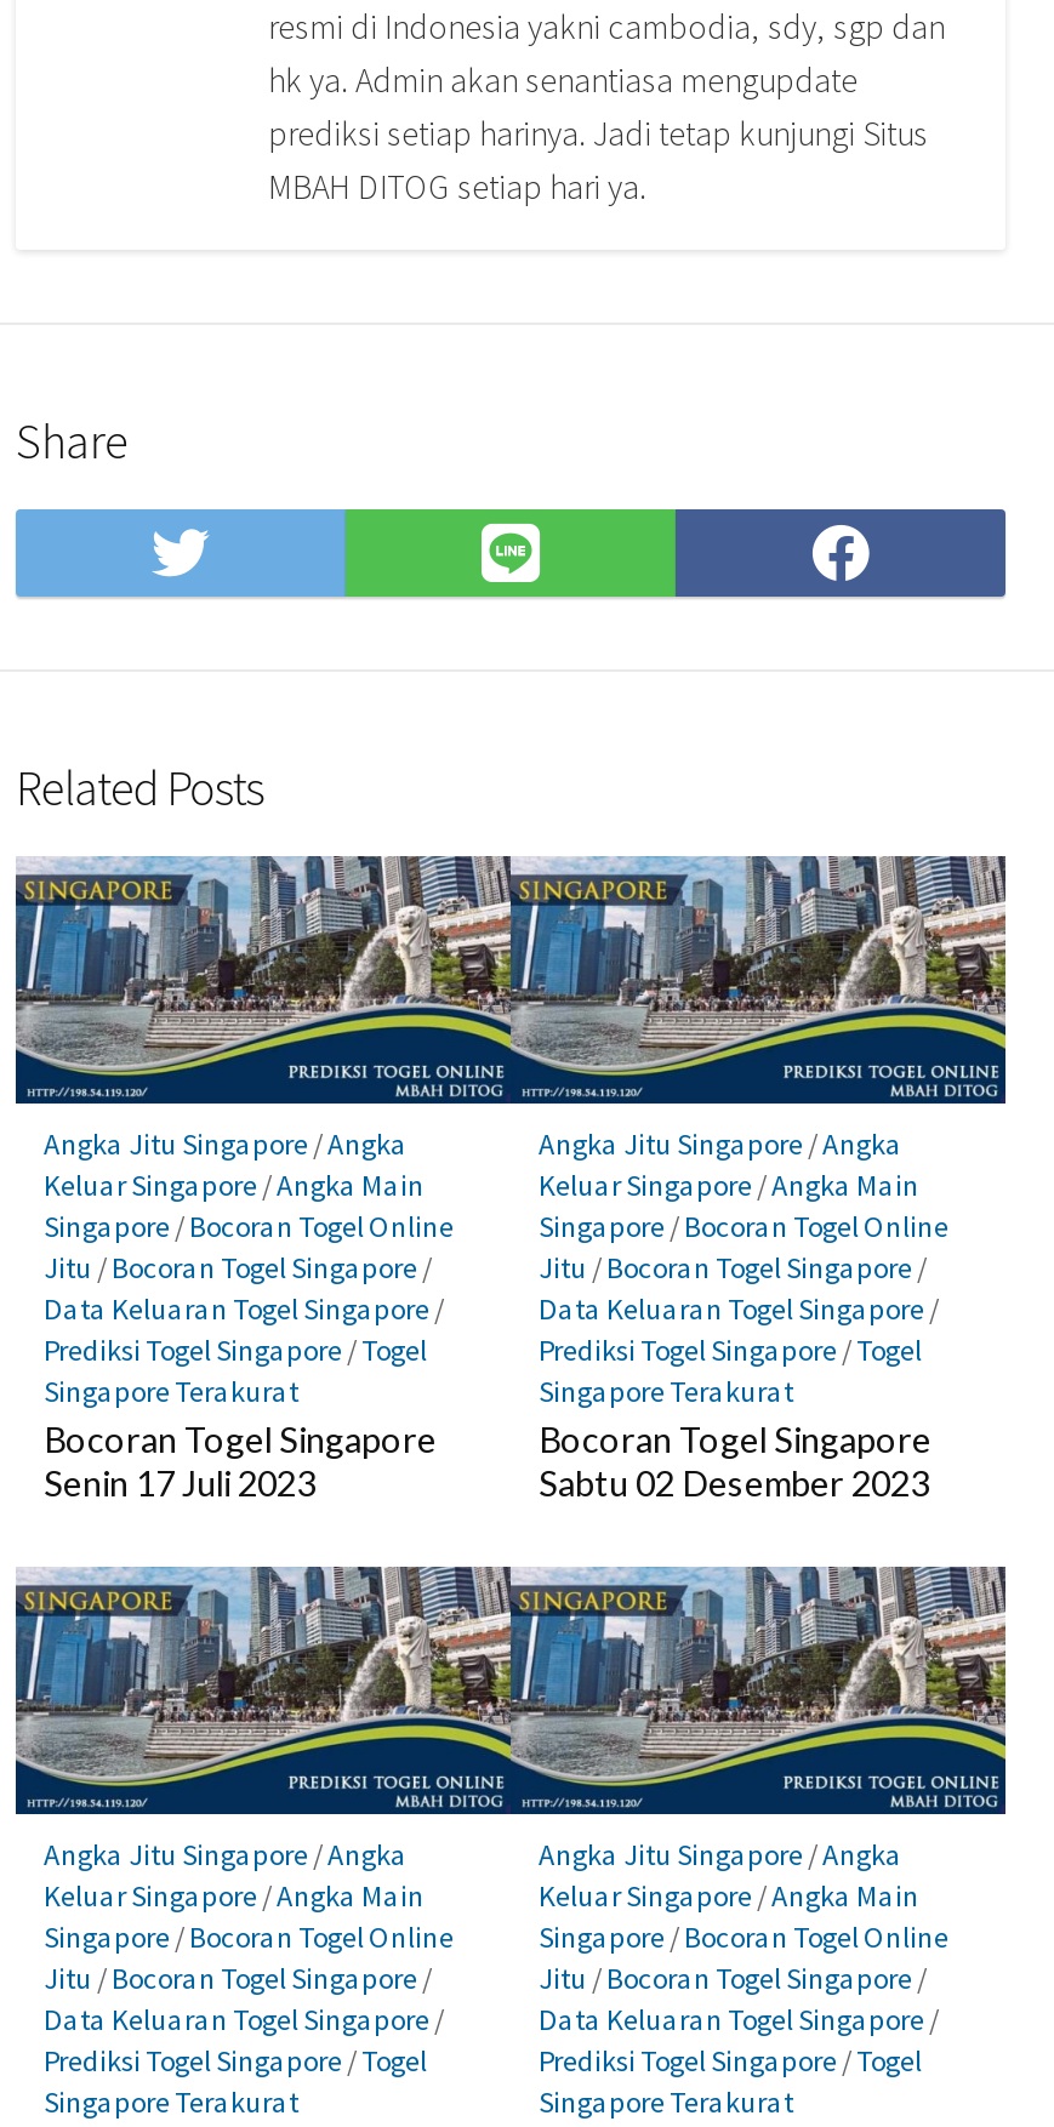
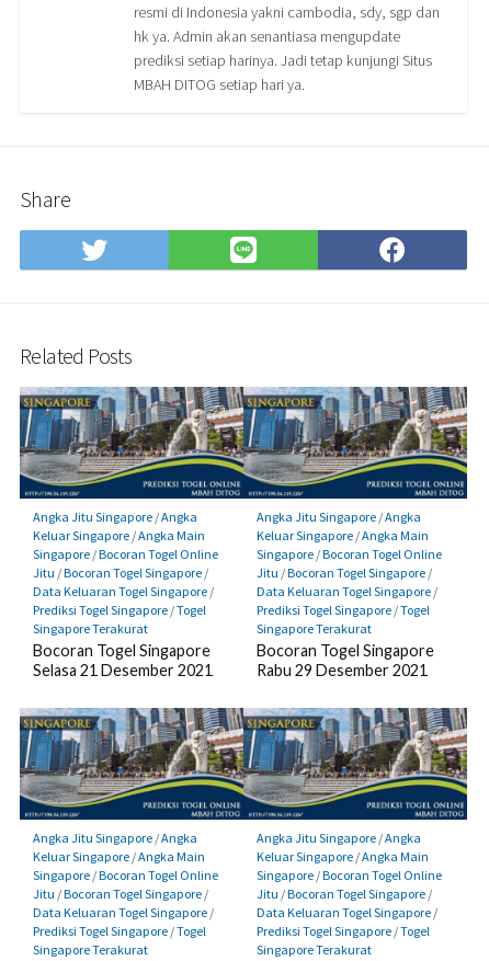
[44,1463,315,1505] Senin 17 Juli 2023 -> [32,661,212,680] Selasa 21 Desember 2021
[539,1463,929,1505] Sabtu 02 Desember 2023 -> [256,661,427,680] Rabu 29 Desember 2021

